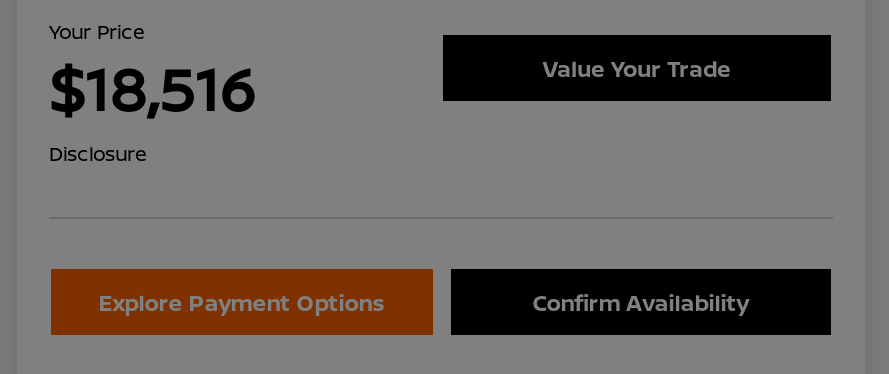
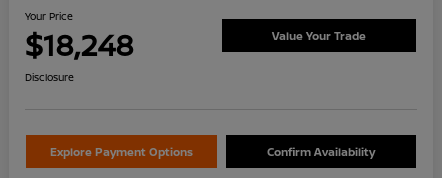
[49,46,255,128] $18,516 -> [25,24,134,65] $18,248

